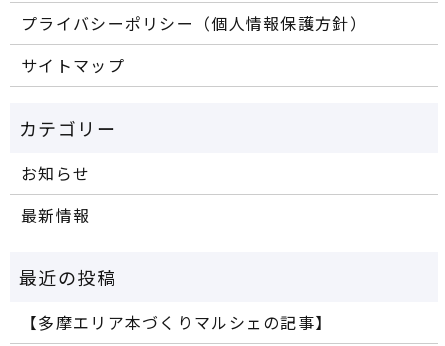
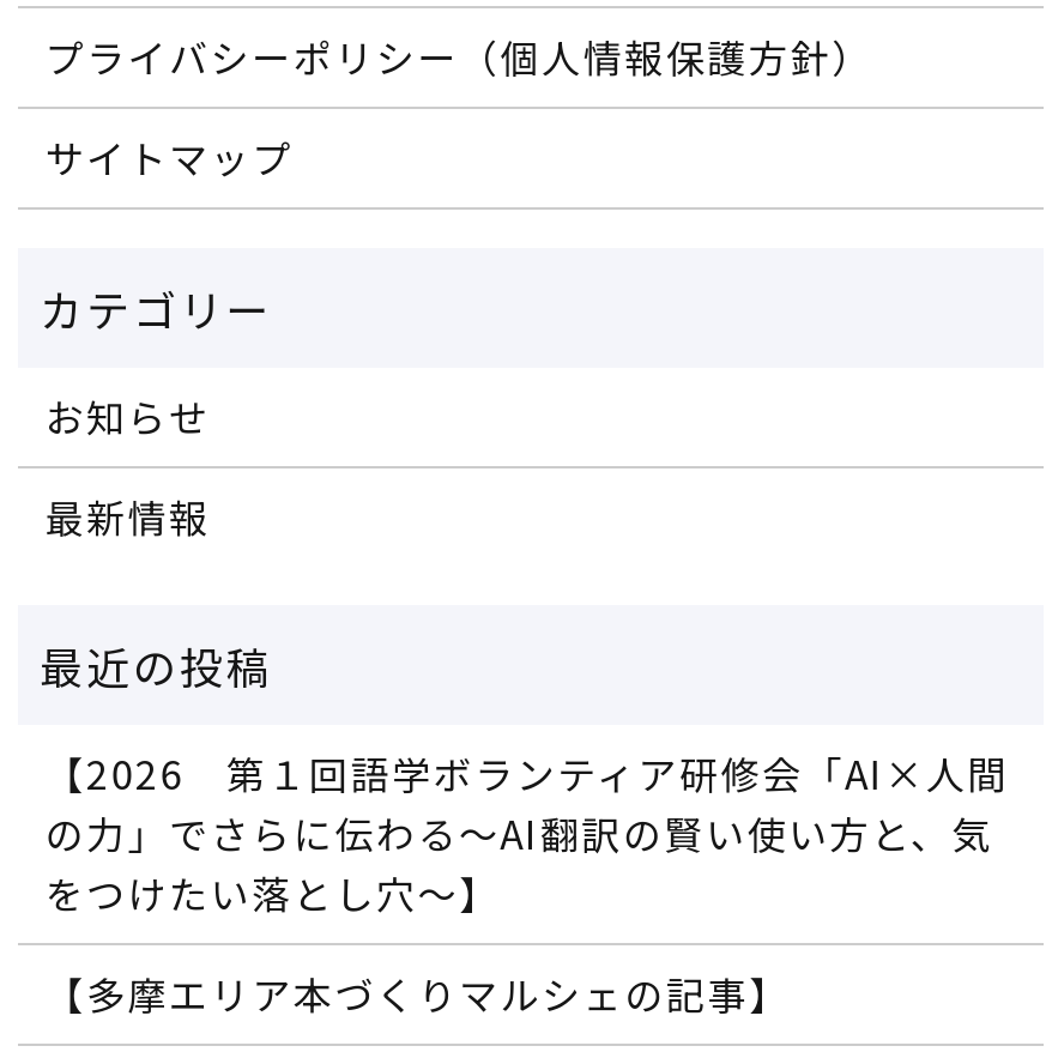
none -> [45,743,1009,921] 【2026 第１回語学ボランティア研修会「AI×人間 | の力」でさらに伝わる～AI翻訳の賢い使い方と、気 | をつけたい落とし穴～】

